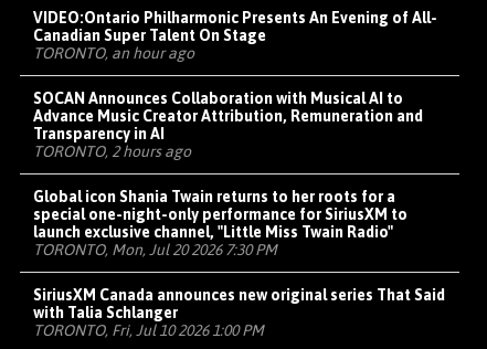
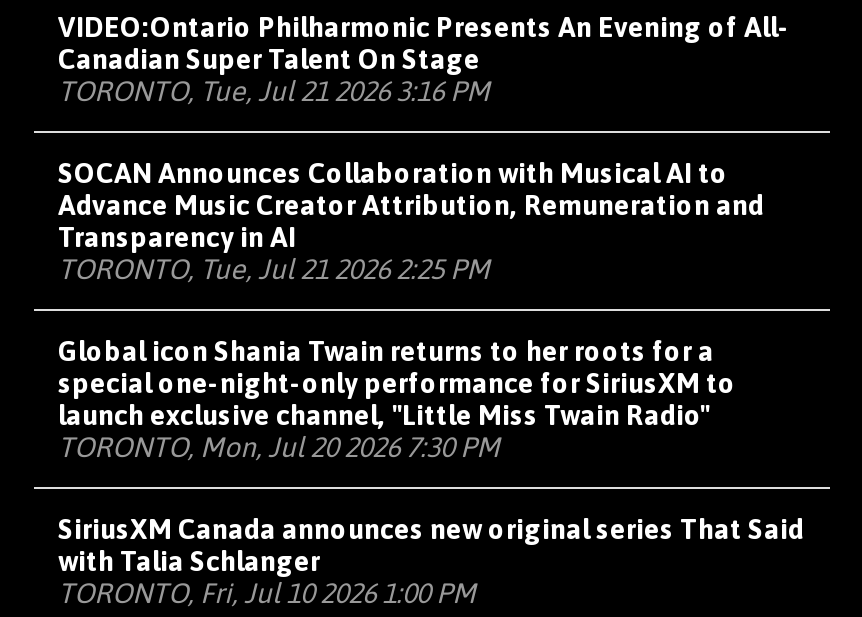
[33,44,194,61] TORONTO, an hour ago -> [58,74,490,106] TORONTO, Tue, Jul 21 2026 3:16 PM
[33,142,191,160] TORONTO, 2 hours ago -> [58,252,490,284] TORONTO, Tue, Jul 21 2026 2:25 PM

